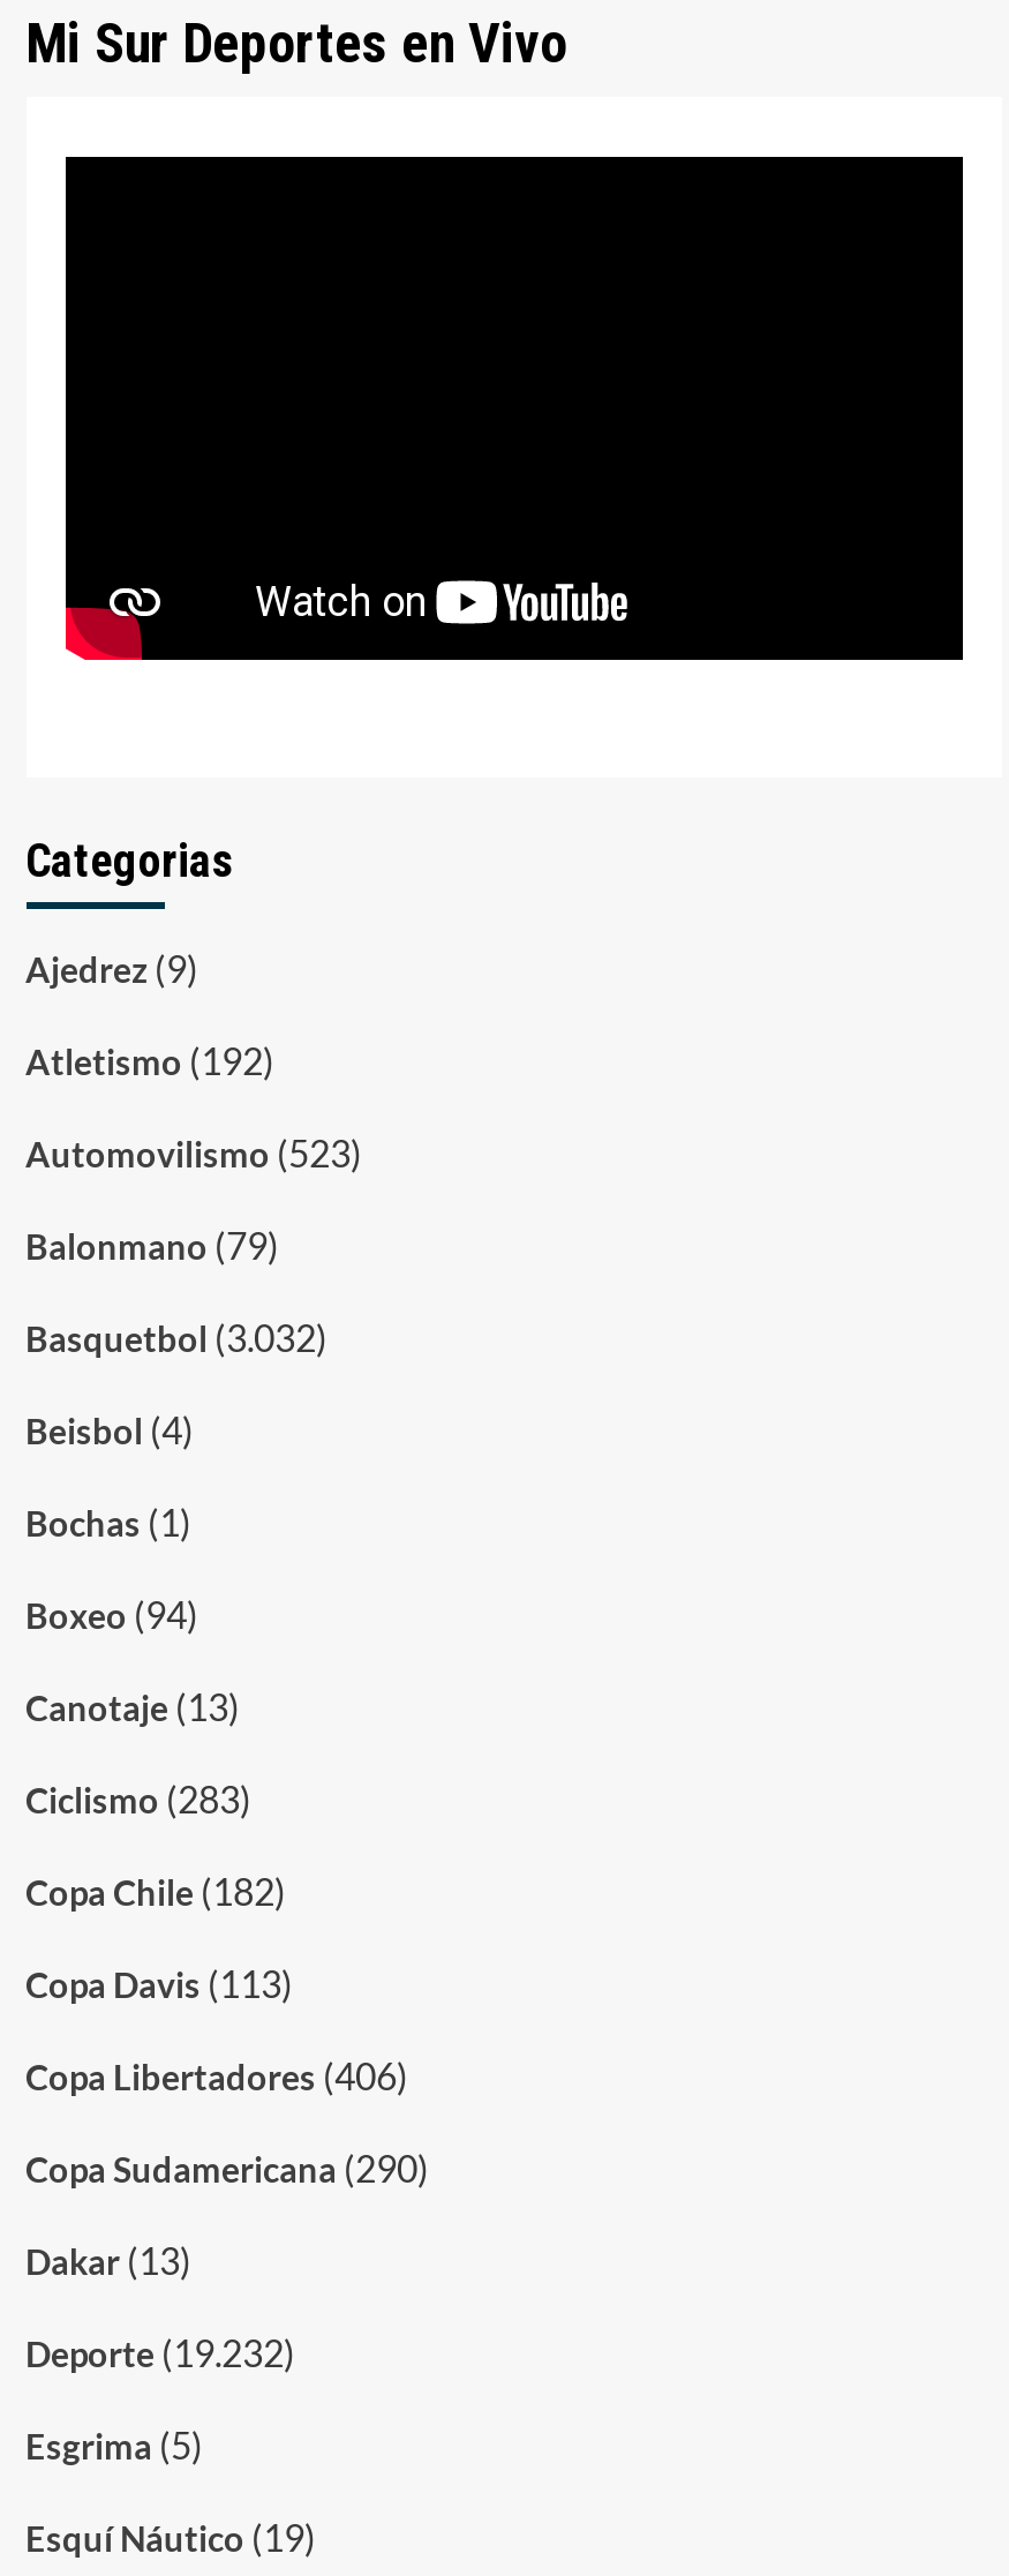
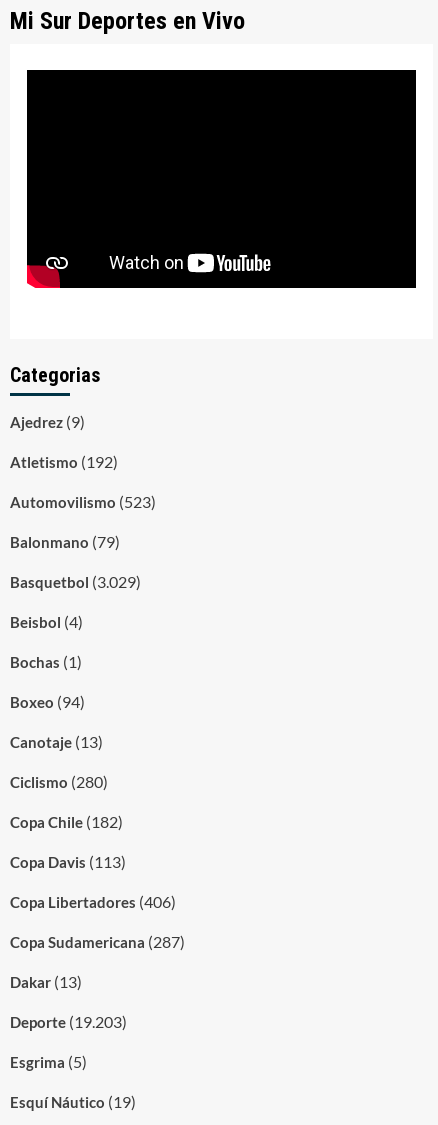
[25,1316,327,1360] Basquetbol (3.032) -> [9,572,140,591] Basquetbol (3.029)
[25,1777,251,1821] Ciclismo (283) -> [9,772,107,791] Ciclismo (280)
[25,2146,429,2190] Copa Sudamericana (290) -> [9,932,184,951] Copa Sudamericana (287)
[25,2331,295,2375] Deporte (19.232) -> [9,1012,126,1031] Deporte (19.203)

